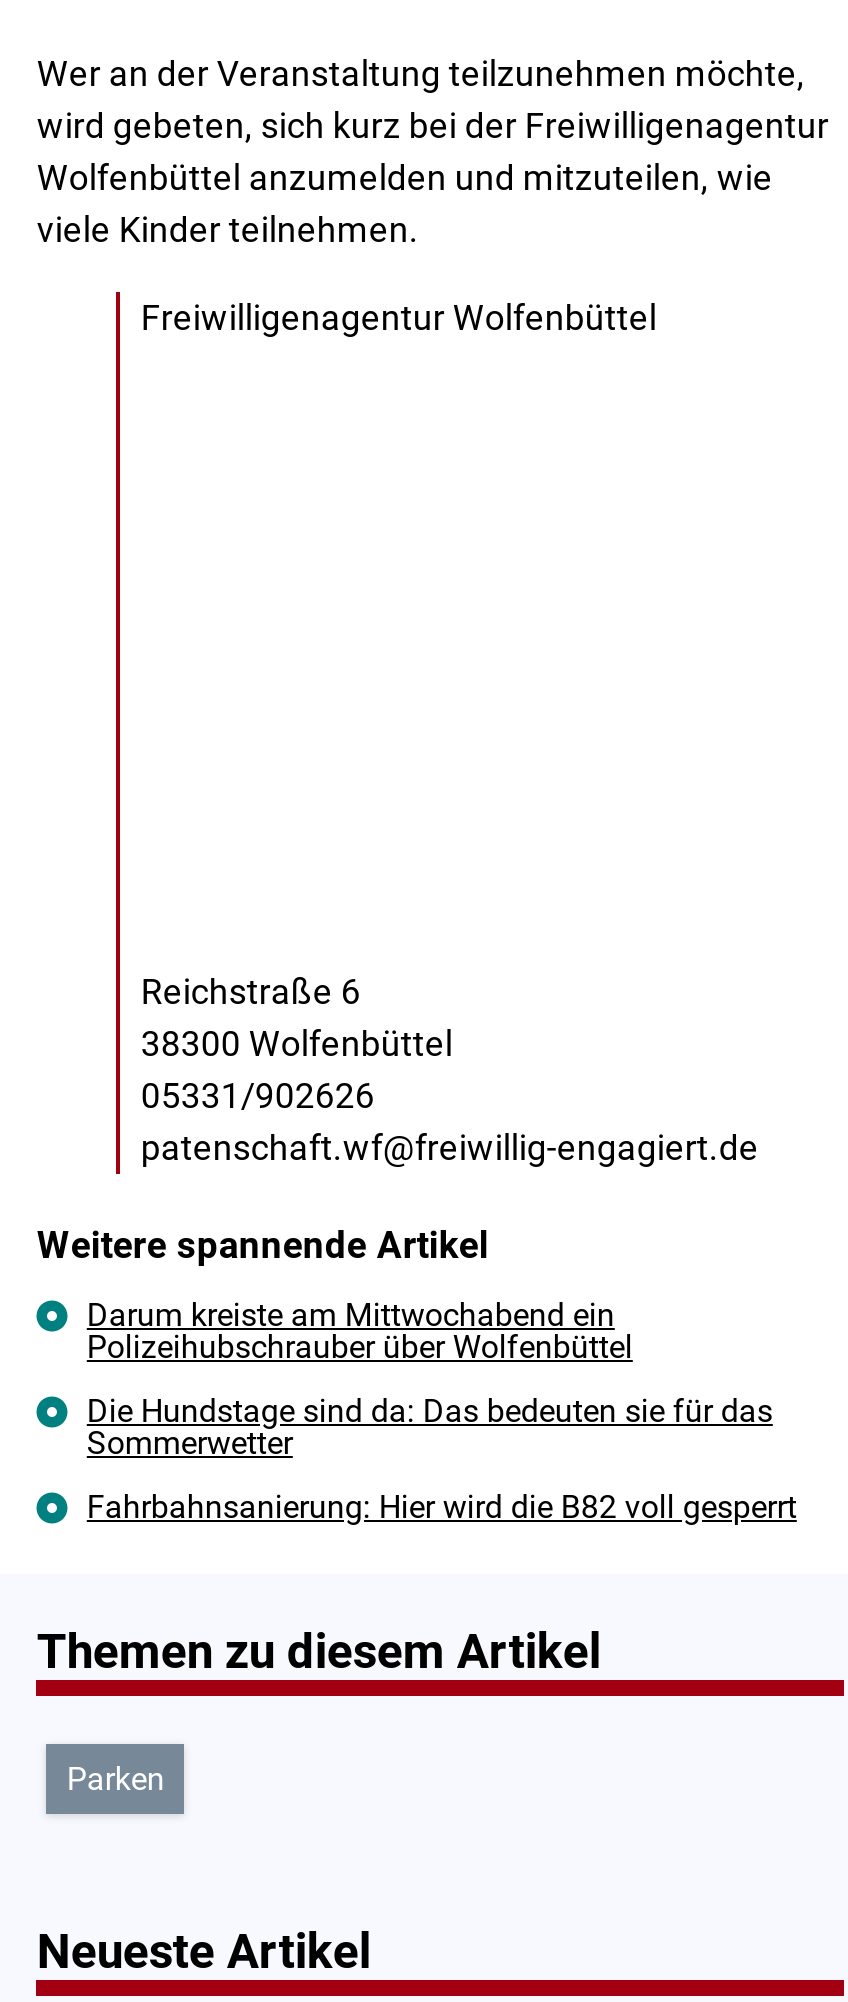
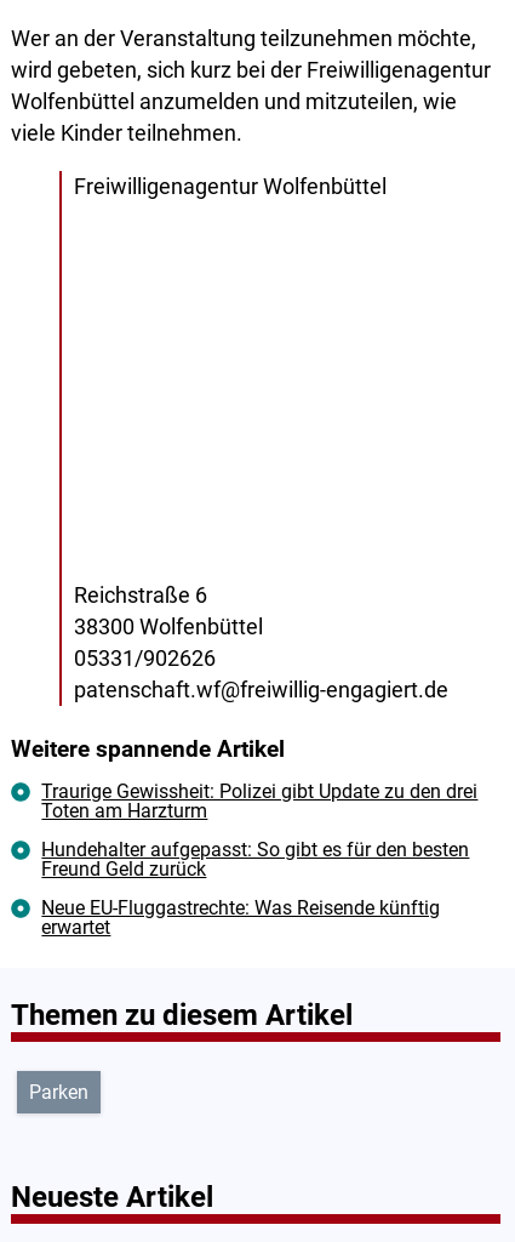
[87,1296,633,1366] Darum kreiste am Mittwochabend ein | Polizeihubschrauber über Wolfenbüttel -> [42,780,478,822] Traurige Gewissheit: Polizei gibt Update zu den drei | Toten am Harzturm
[87,1392,773,1462] Die Hundstage sind da: Das bedeuten sie für das | Sommerwetter -> [42,838,469,880] Hundehalter aufgepasst: So gibt es für den besten | Freund Geld zurück
[87,1488,797,1526] Fahrbahnsanierung: Hier wird die B82 voll gesperrt -> [42,896,440,939] Neue EU-Fluggastrechte: Was Reisende künftig | erwartet

